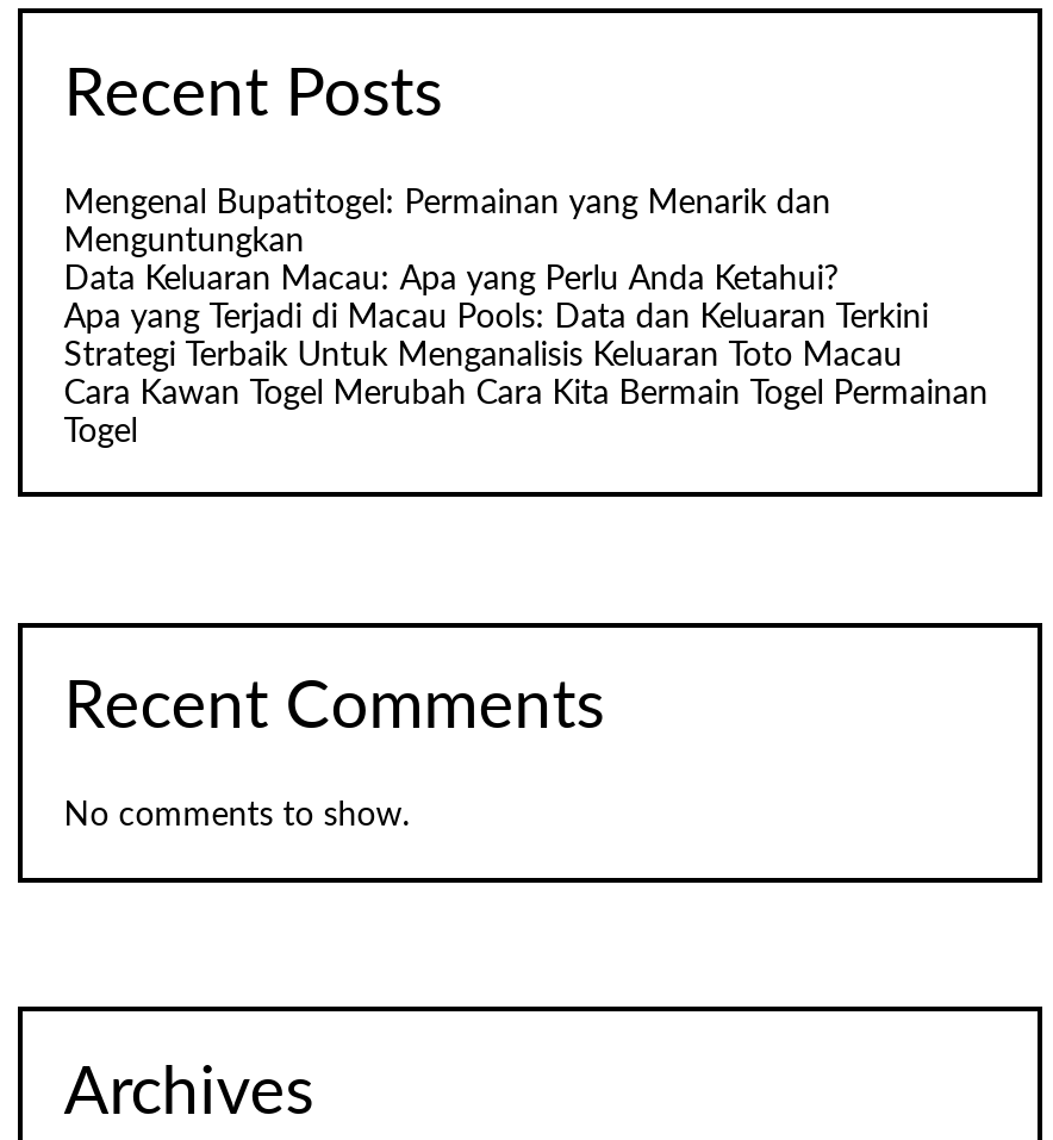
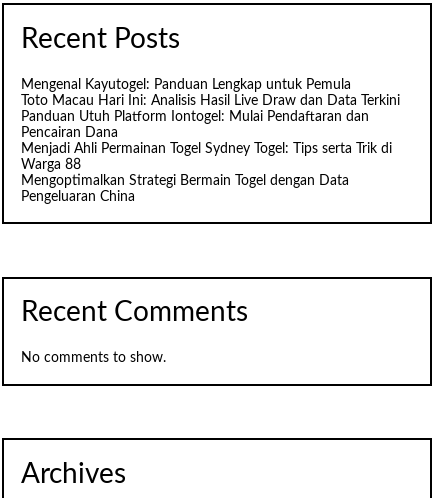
[64,186,988,448] Mengenal Bupatitogel: Permainan yang Menarik dan | Menguntungkan | Data Keluaran Macau: Apa yang Perlu Anda Ketahui? | Apa yang Terjadi di Macau Pools: Data dan Keluaran Terkini | Strategi Terbaik Untuk Menganalisis Keluaran Toto Macau | Cara Kawan Togel Merubah Cara Kita Bermain Togel Permainan | Togel -> [21,78,400,204] Mengenal Kayutogel: Panduan Lengkap untuk Pemula | Toto Macau Hari Ini: Analisis Hasil Live Draw dan Data Terkini | Panduan Utuh Platform Iontogel: Mulai Pendaftaran dan | Pencairan Dana | Menjadi Ahli Permainan Togel Sydney Togel: Tips serta Trik di | Warga 88 | Mengoptimalkan Strategi Bermain Togel dengan Data | Pengeluaran China

